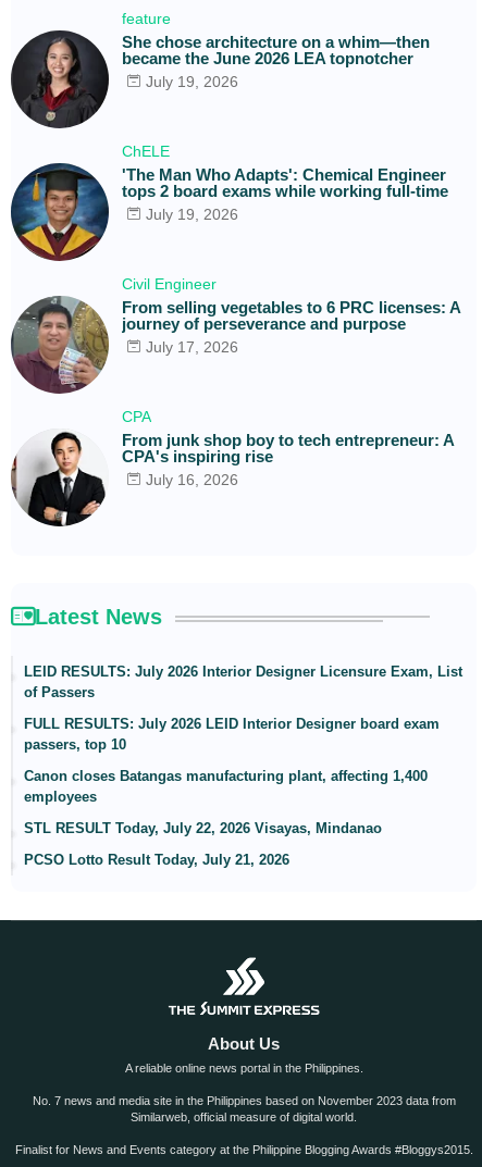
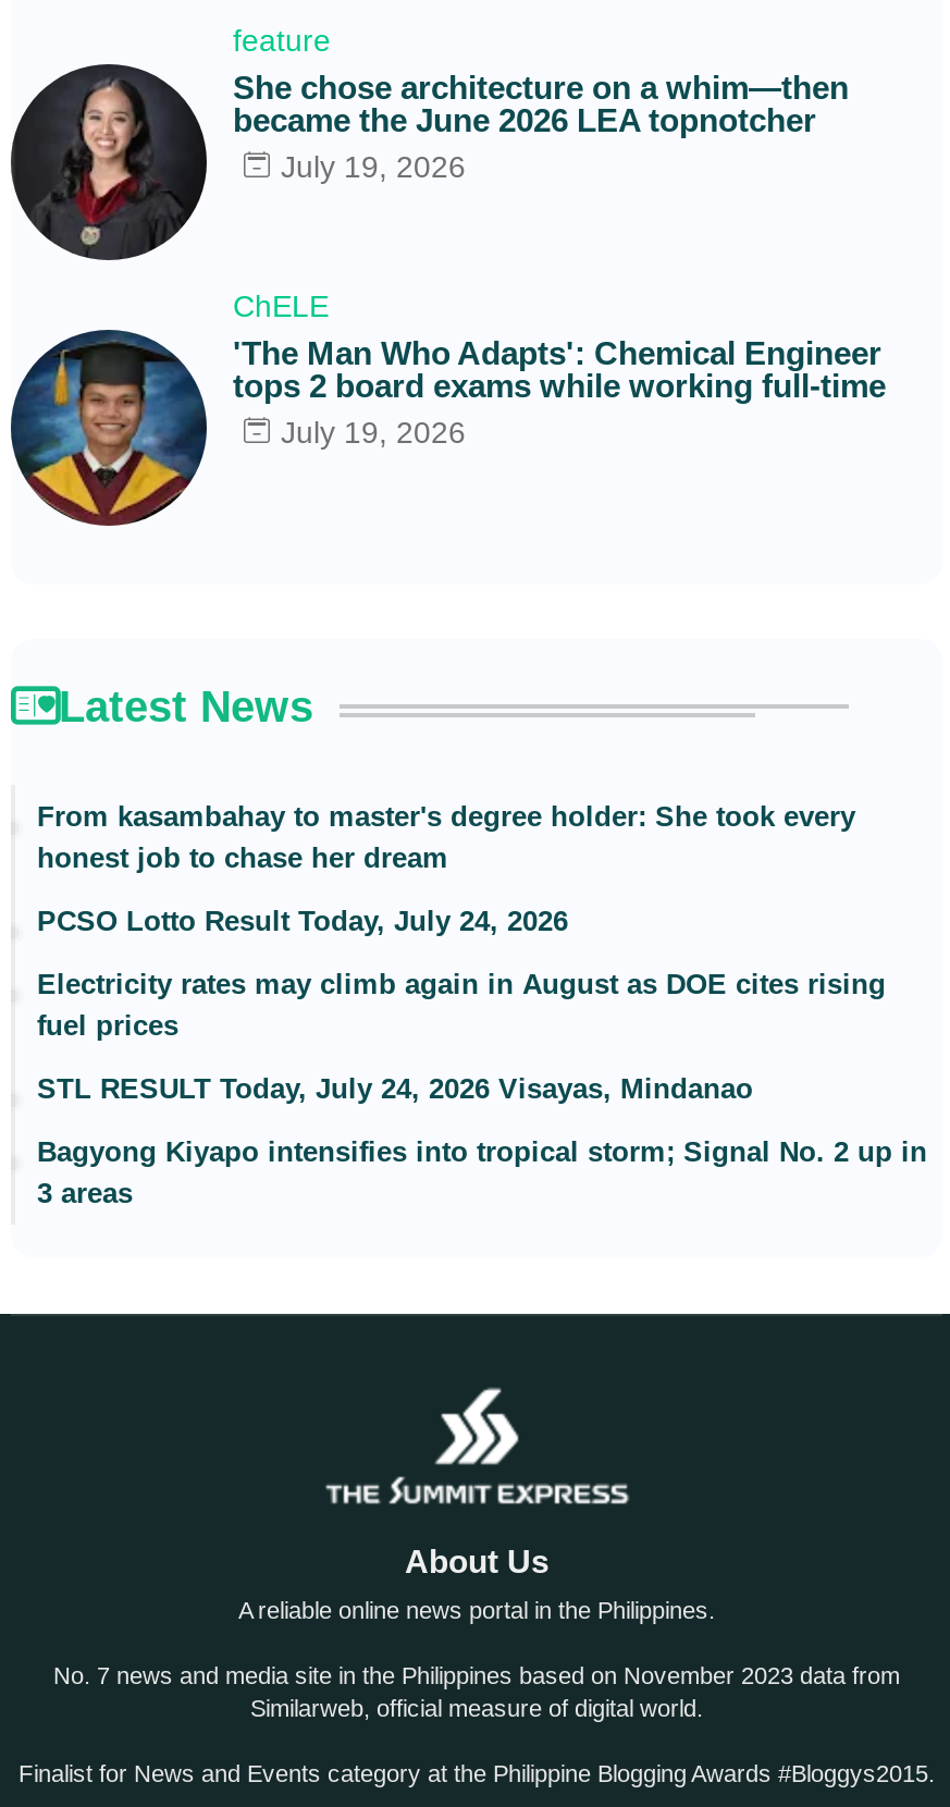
[12,275,460,390] [image] | Civil Engineer | From selling vegetables to 6 PRC licenses: A | journey of perseverance and purpose | July 17, 2026 -> none
[122,408,454,489] CPA | From junk shop boy to tech entrepreneur: A | CPA's inspiring rise | July 16, 2026 -> none
[24,664,462,701] LEID RESULTS: July 2026 Interior Designer Licensure Exam, List | of Passers -> [37,801,855,875] From kasambahay to master's degree holder: She took every | honest job to chase her dream
[24,716,440,753] FULL RESULTS: July 2026 LEID Interior Designer board exam | passers, top 10 -> [37,905,568,938] PCSO Lotto Result Today, July 24, 2026
[24,768,428,805] Canon closes Batangas manufacturing plant, affecting 1,400 | employees -> [37,968,886,1042] Electricity rates may climb again in August as DOE cites rising | fuel prices
[24,820,382,837] STL RESULT Today, July 22, 2026 Visayas, Mindanao -> [37,1073,753,1105] STL RESULT Today, July 24, 2026 Visayas, Mindanao
[24,852,289,868] PCSO Lotto Result Today, July 21, 2026 -> [37,1136,927,1210] Bagyong Kiyapo intensifies into tropical storm; Signal No. 2 up in | 3 areas

